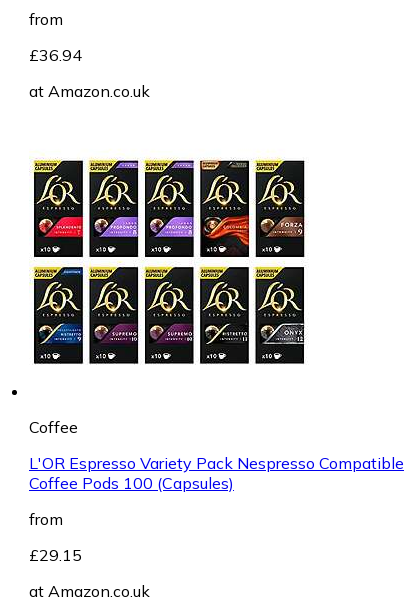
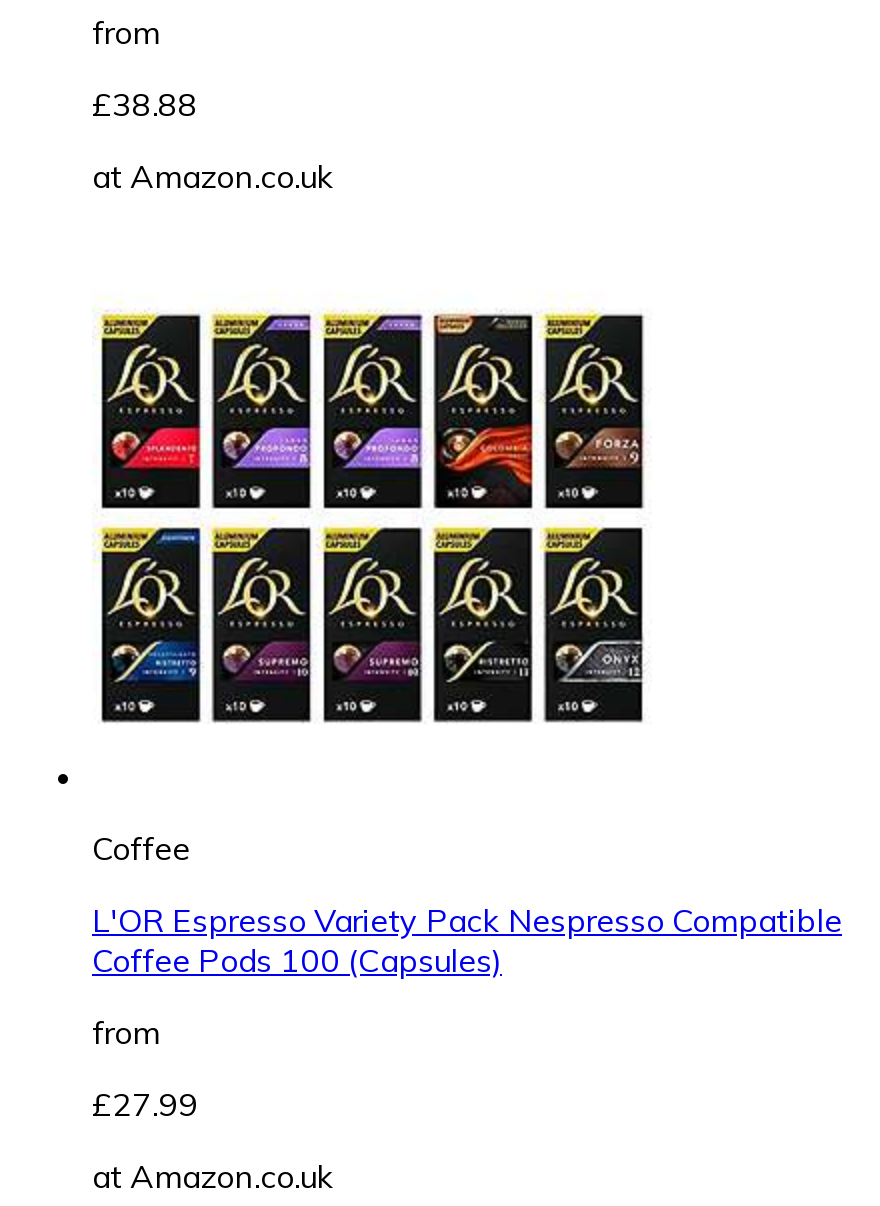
[29,45,82,65] £36.94 -> [92,84,198,124] £38.88
[29,545,82,565] £29.15 -> [92,1084,198,1124] £27.99

